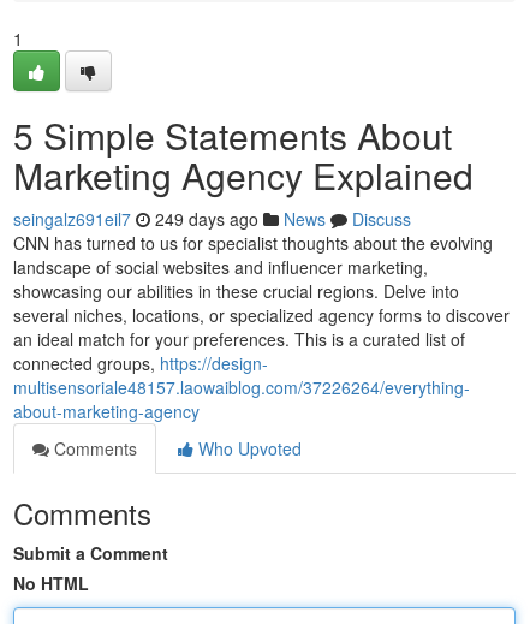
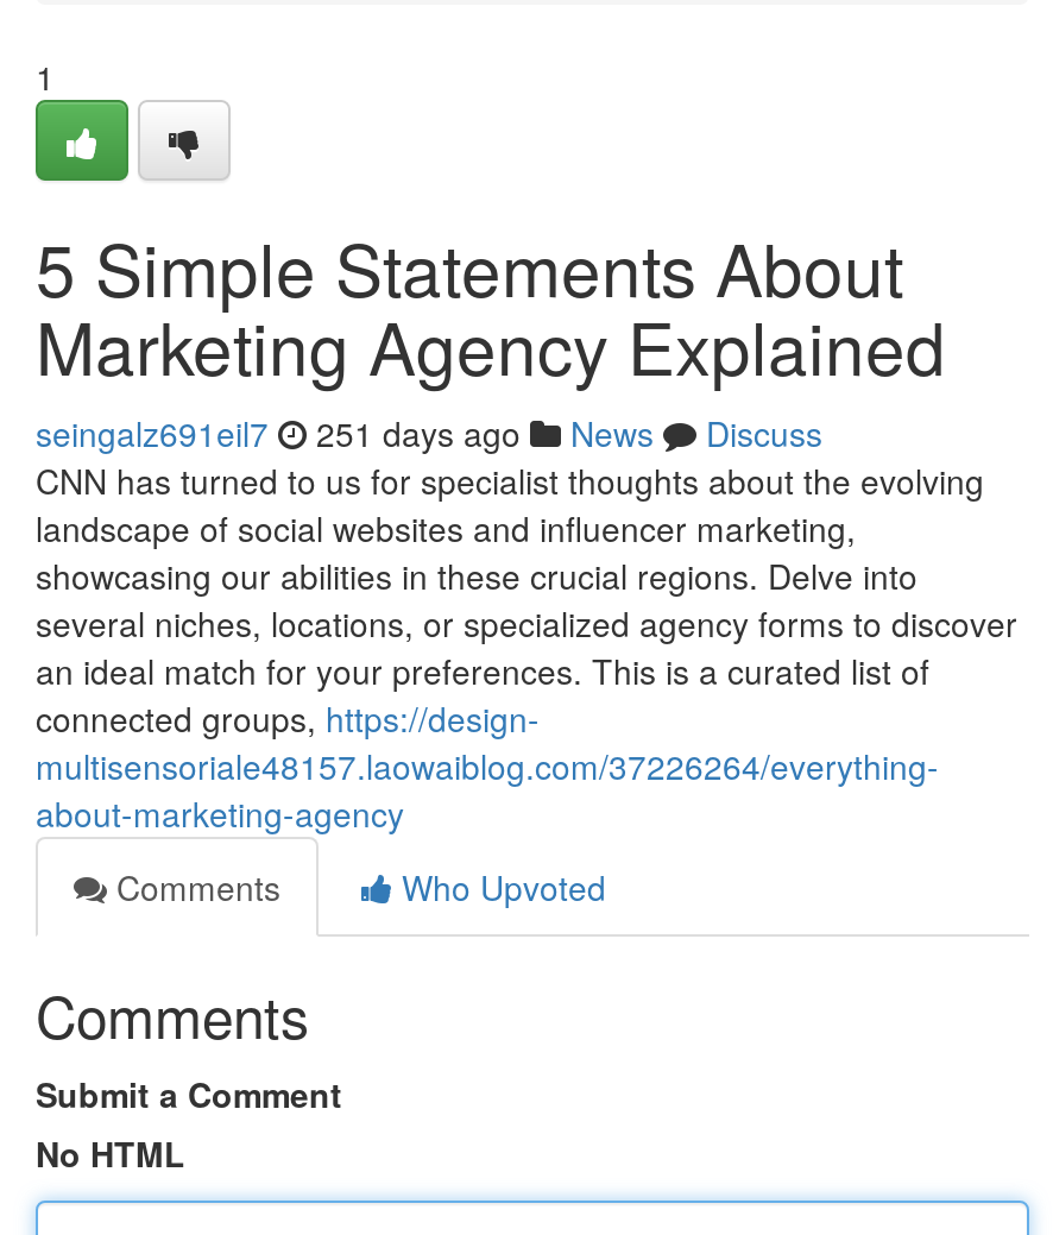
[13,207,411,231] seingalz691eil7 249 days ago News Discuss -> [36,409,822,456] seingalz691eil7 251 days ago News Discuss

